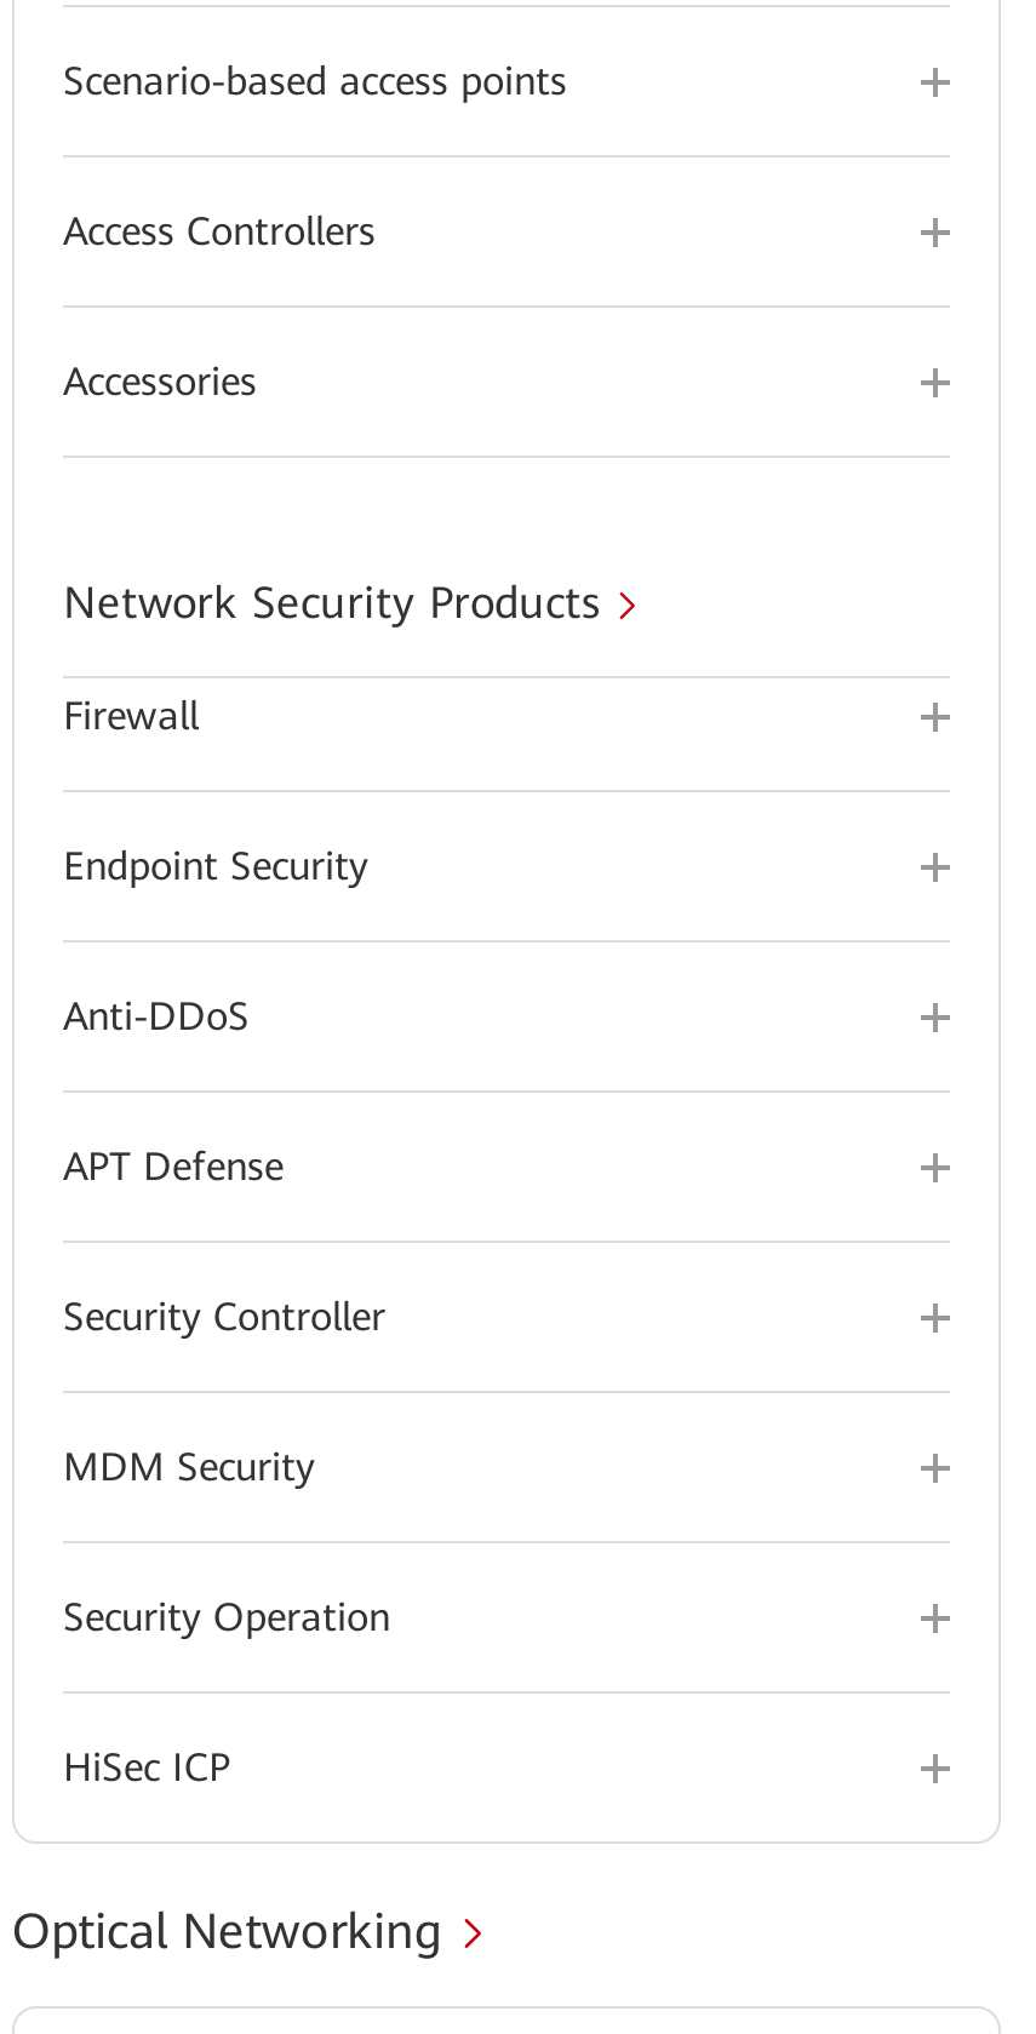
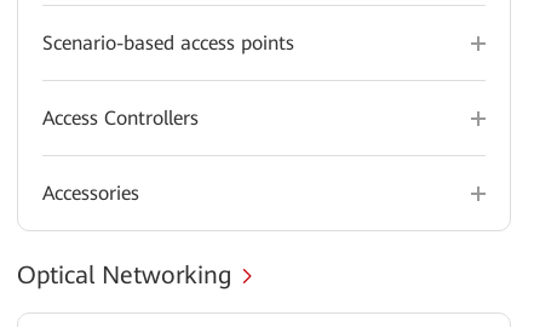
[63,577,601,1791] Network Security Products | Firewall | Endpoint Security | Anti-DDoS | APT Defense | Security Controller | MDM Security | Security Operation | HiSec ICP -> none

